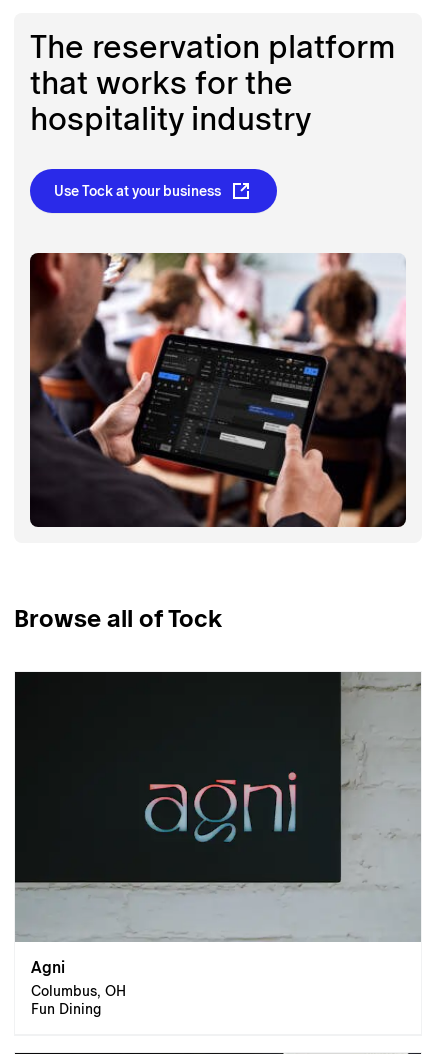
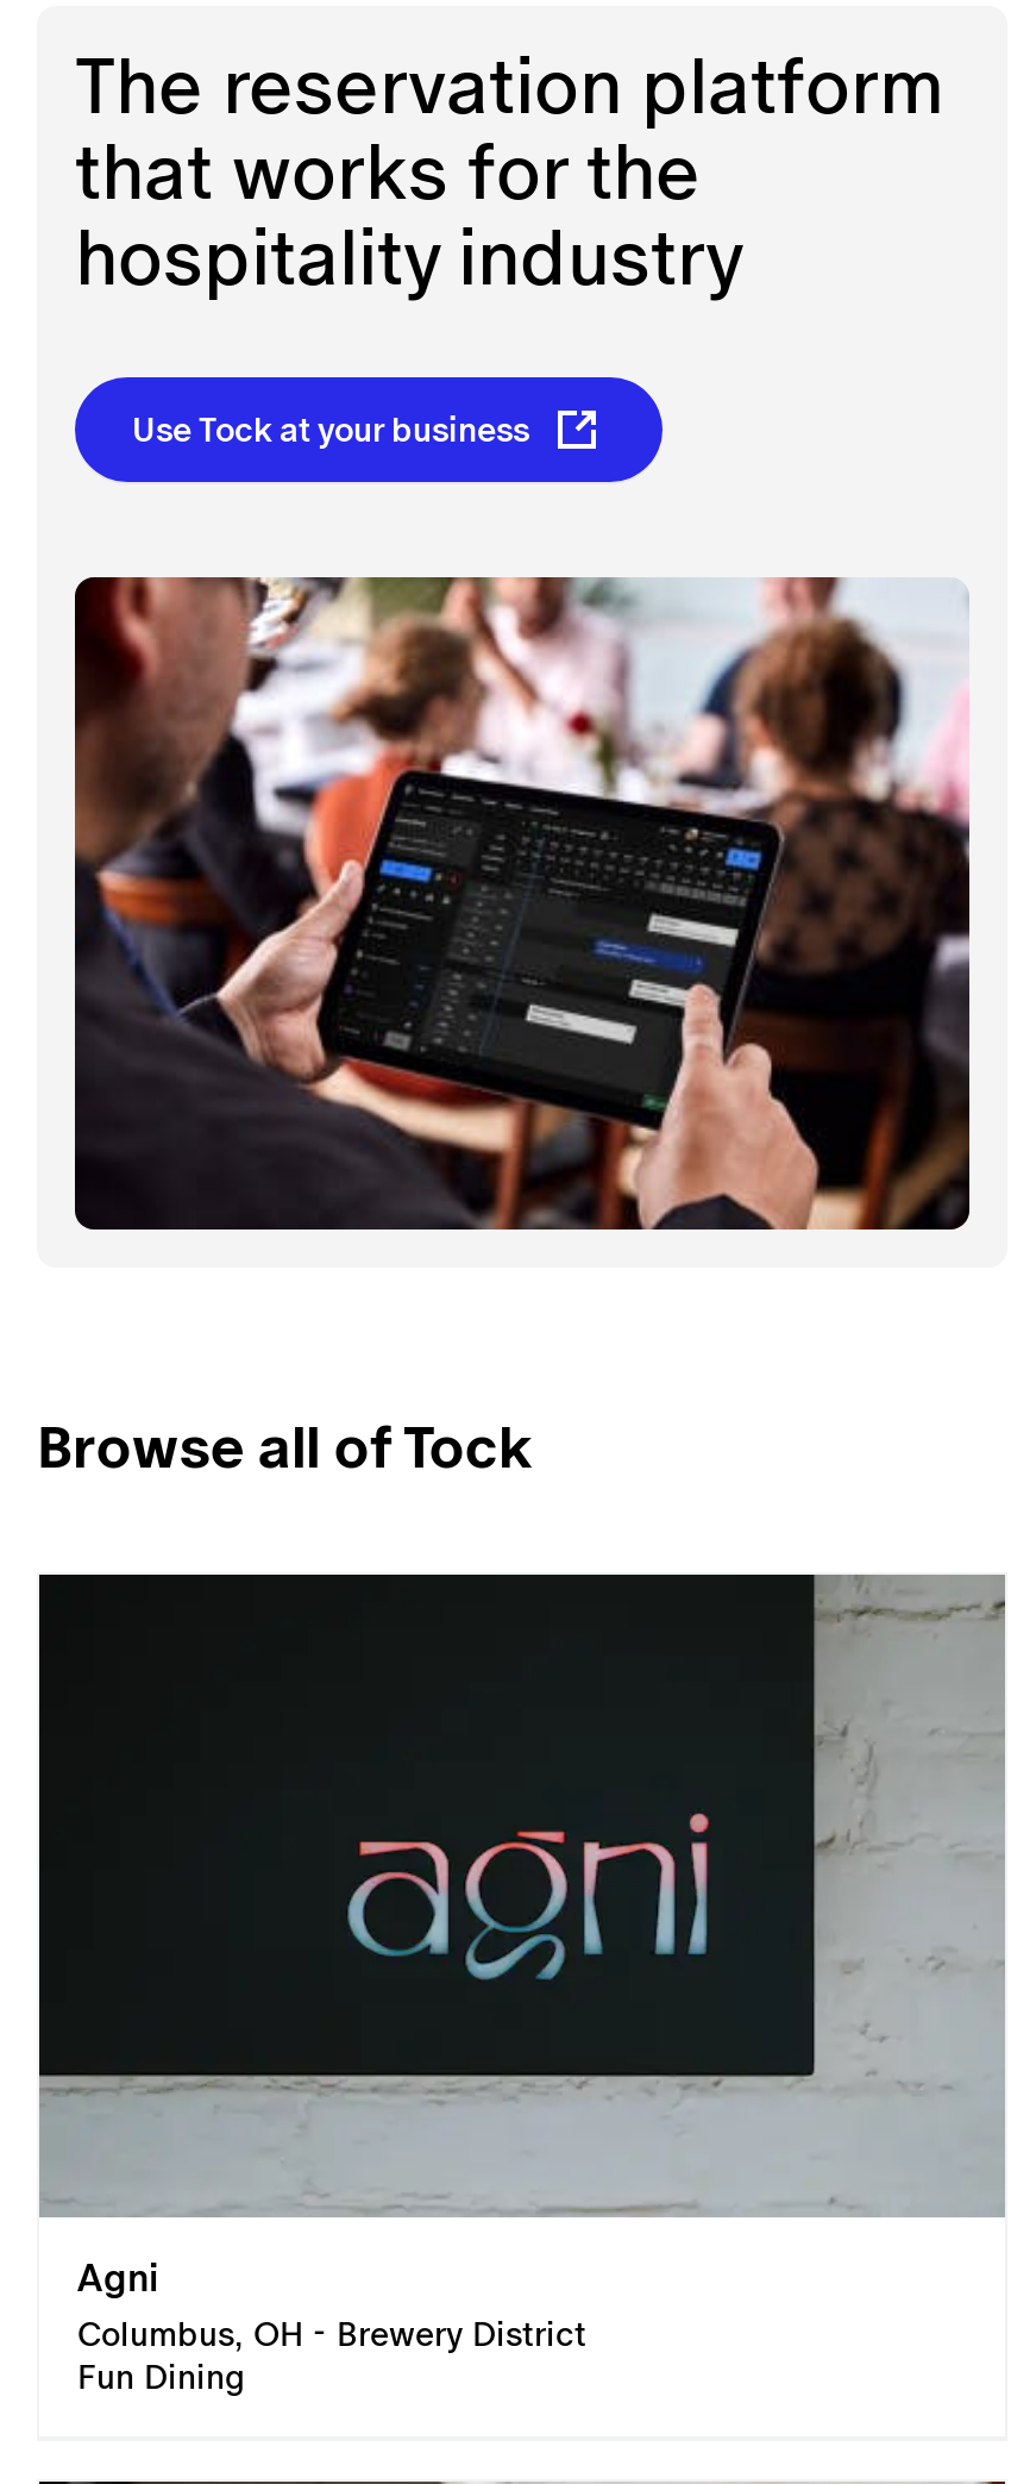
[31,983,126,999] Columbus, OH -> [77,2316,586,2354] Columbus, OH - Brewery District

